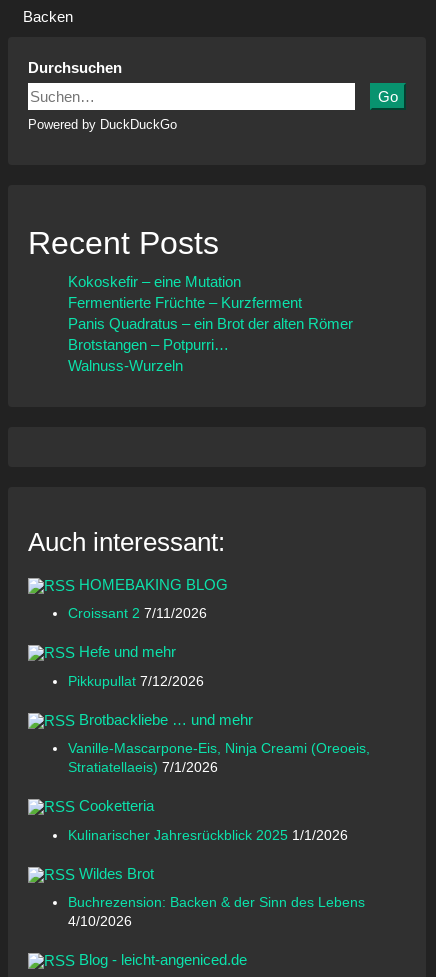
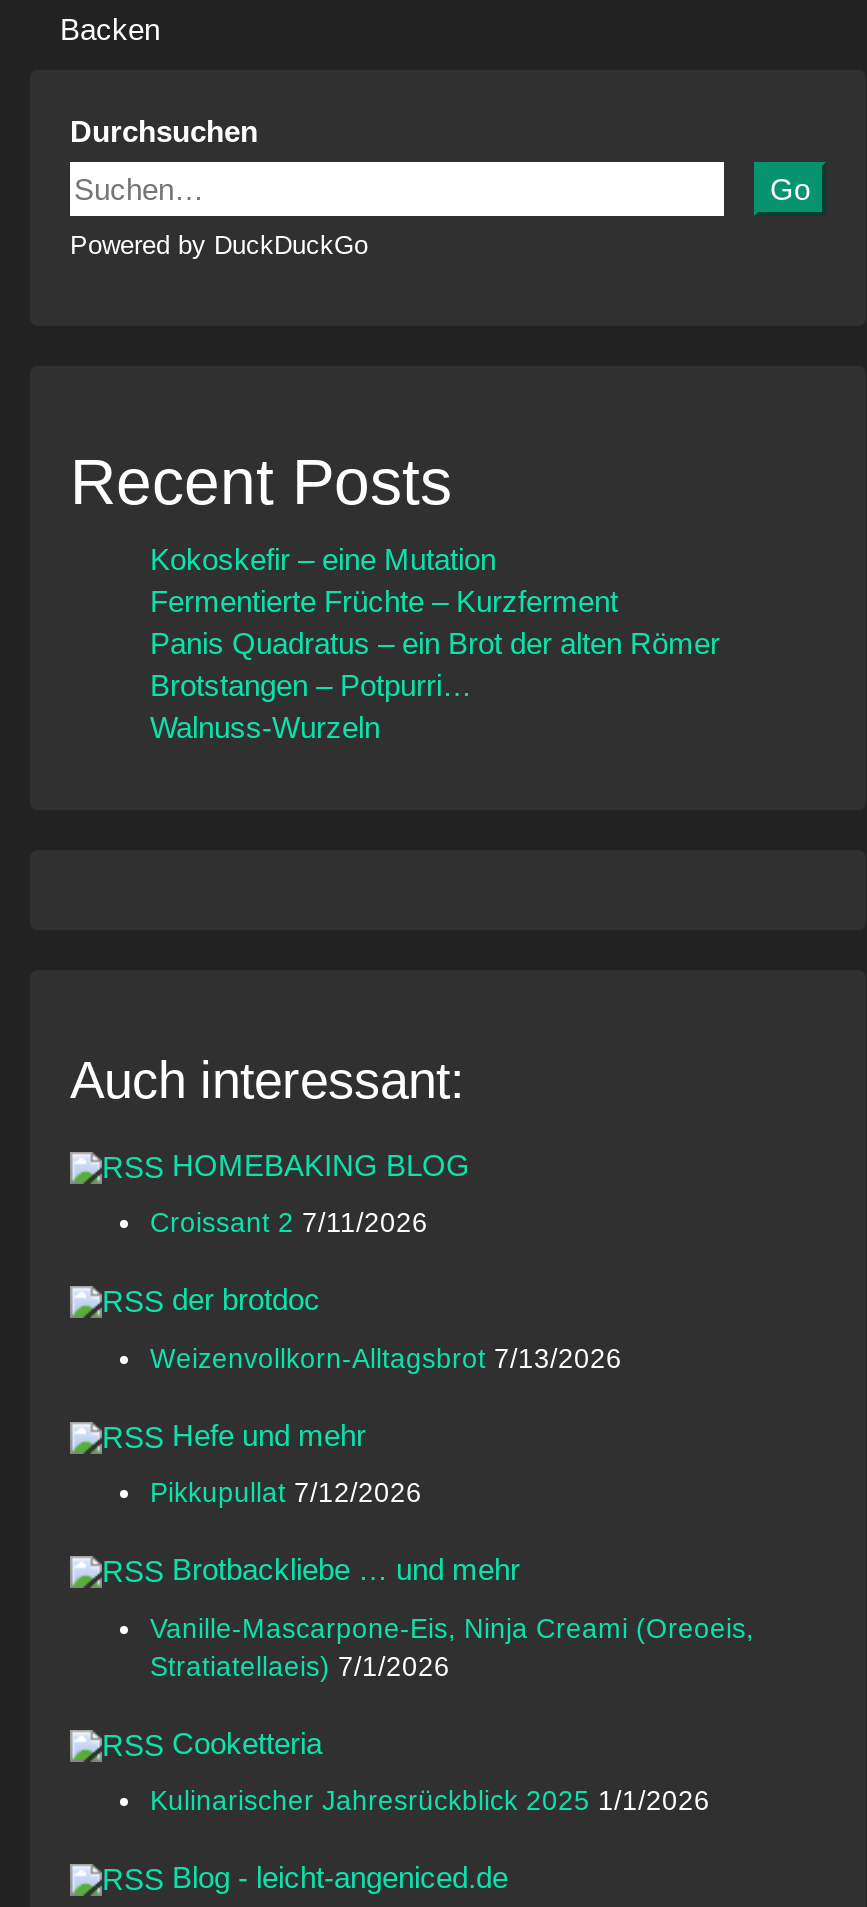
none -> [150,1283,622,1374] der brotdoc | Weizenvollkorn-Alltagsbrot 7/13/2026
moved [68,643,370,843] -> [150,1418,754,1817]: Hefe und mehr | Pikkupullat 7/12/2026 | Brotbackliebe … und mehr | Vanille-Mascarpone-Eis, Ninja Creami (Oreoeis, | Stratiatellaeis) 7/1/2026 | Cooketteria | Kulinarischer Jahresrückblick 2025 1/1/2026
[68,865,365,929] Wildes Brot | Buchrezension: Backen & der Sinn des Lebens | 4/10/2026 -> none

